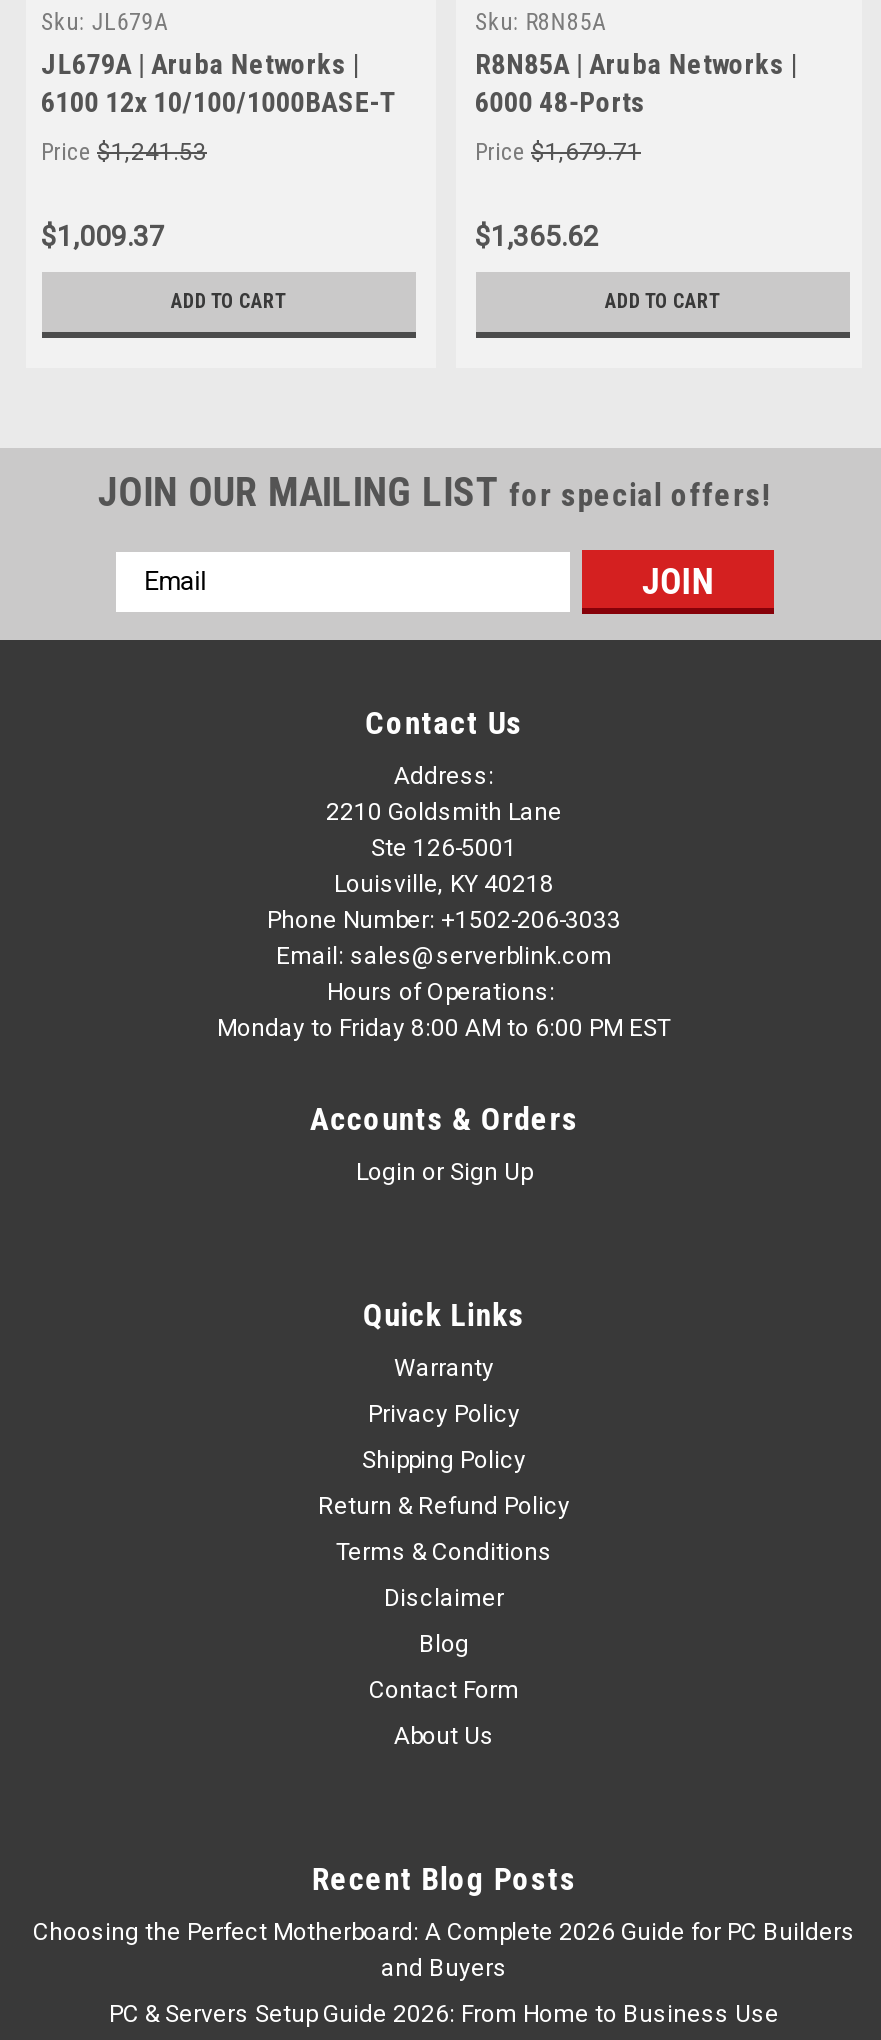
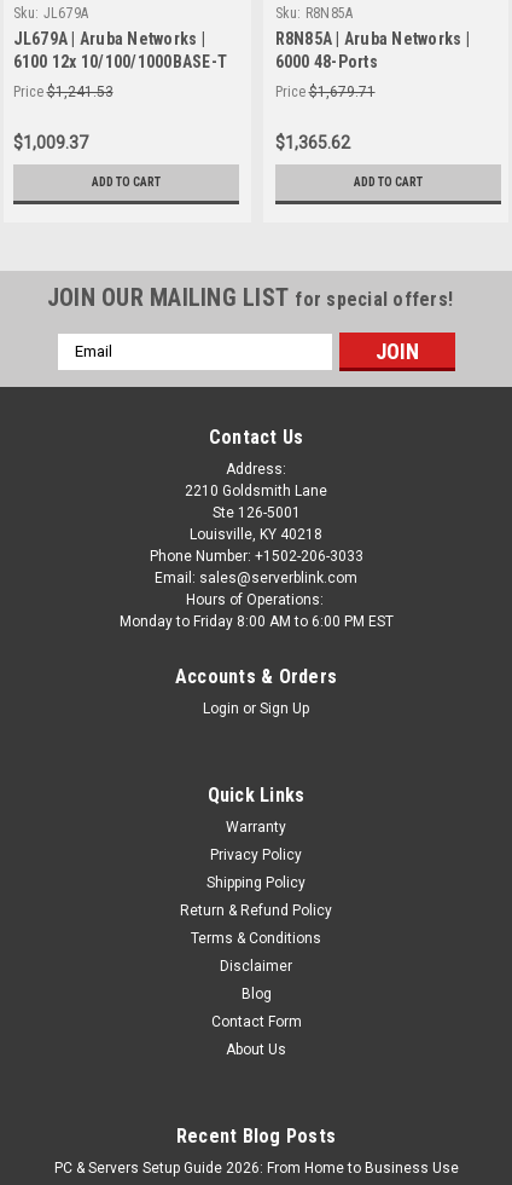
[33,1918,855,1982] Choosing the Perfect Motherboard: A Complete 2026 Guide for PC Builders | and Buyers -> none

